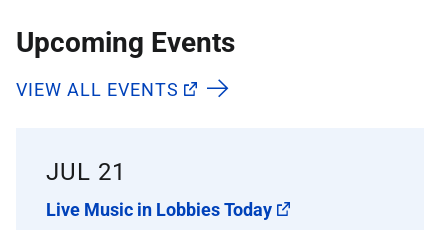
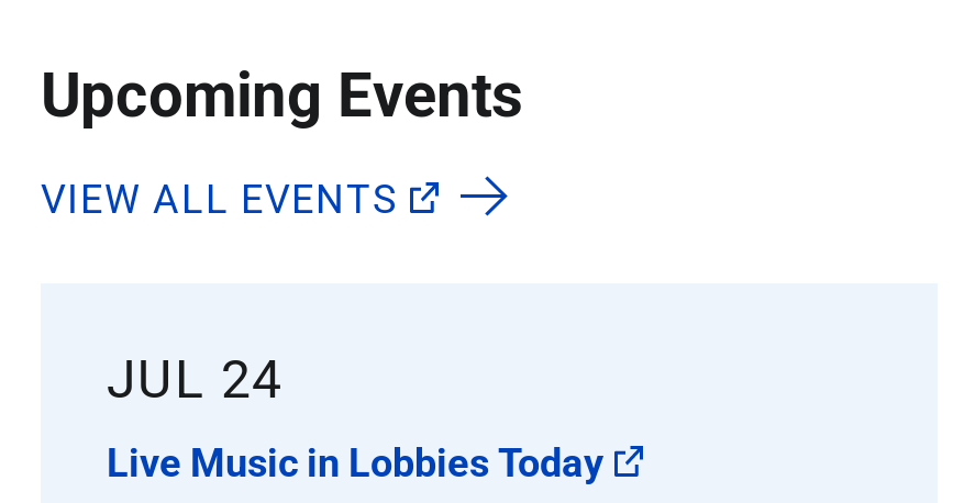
[46,158,126,186] JUL 21 -> [107,349,282,410] JUL 24

